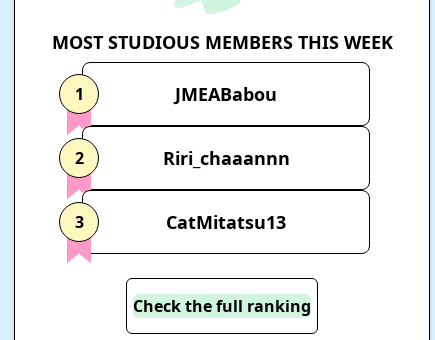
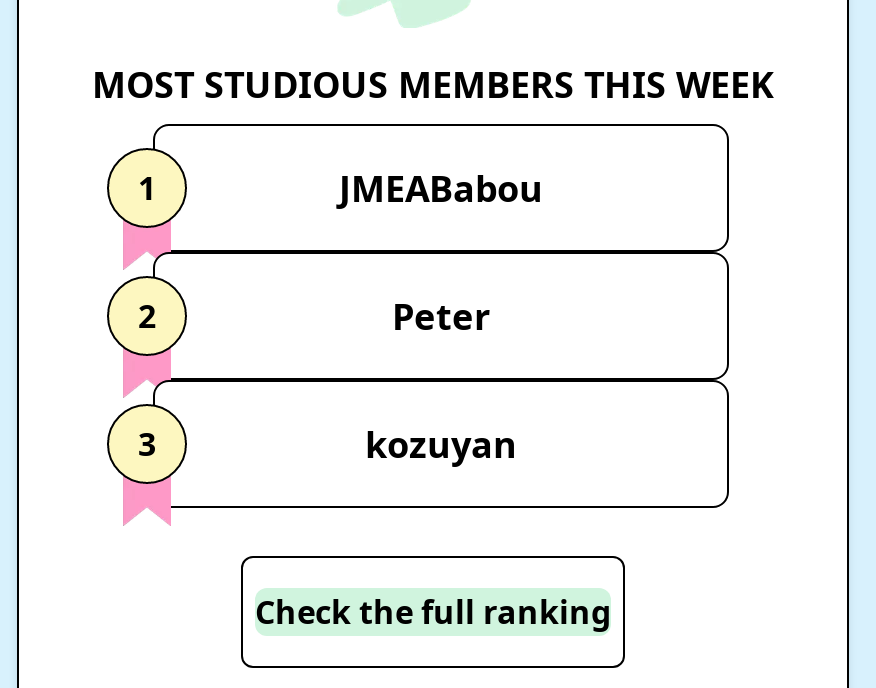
[162,145,289,169] Riri_chaaannn -> [392,291,490,339] Peter
[166,209,286,233] CatMitatsu13 -> [365,419,517,467] kozuyan

